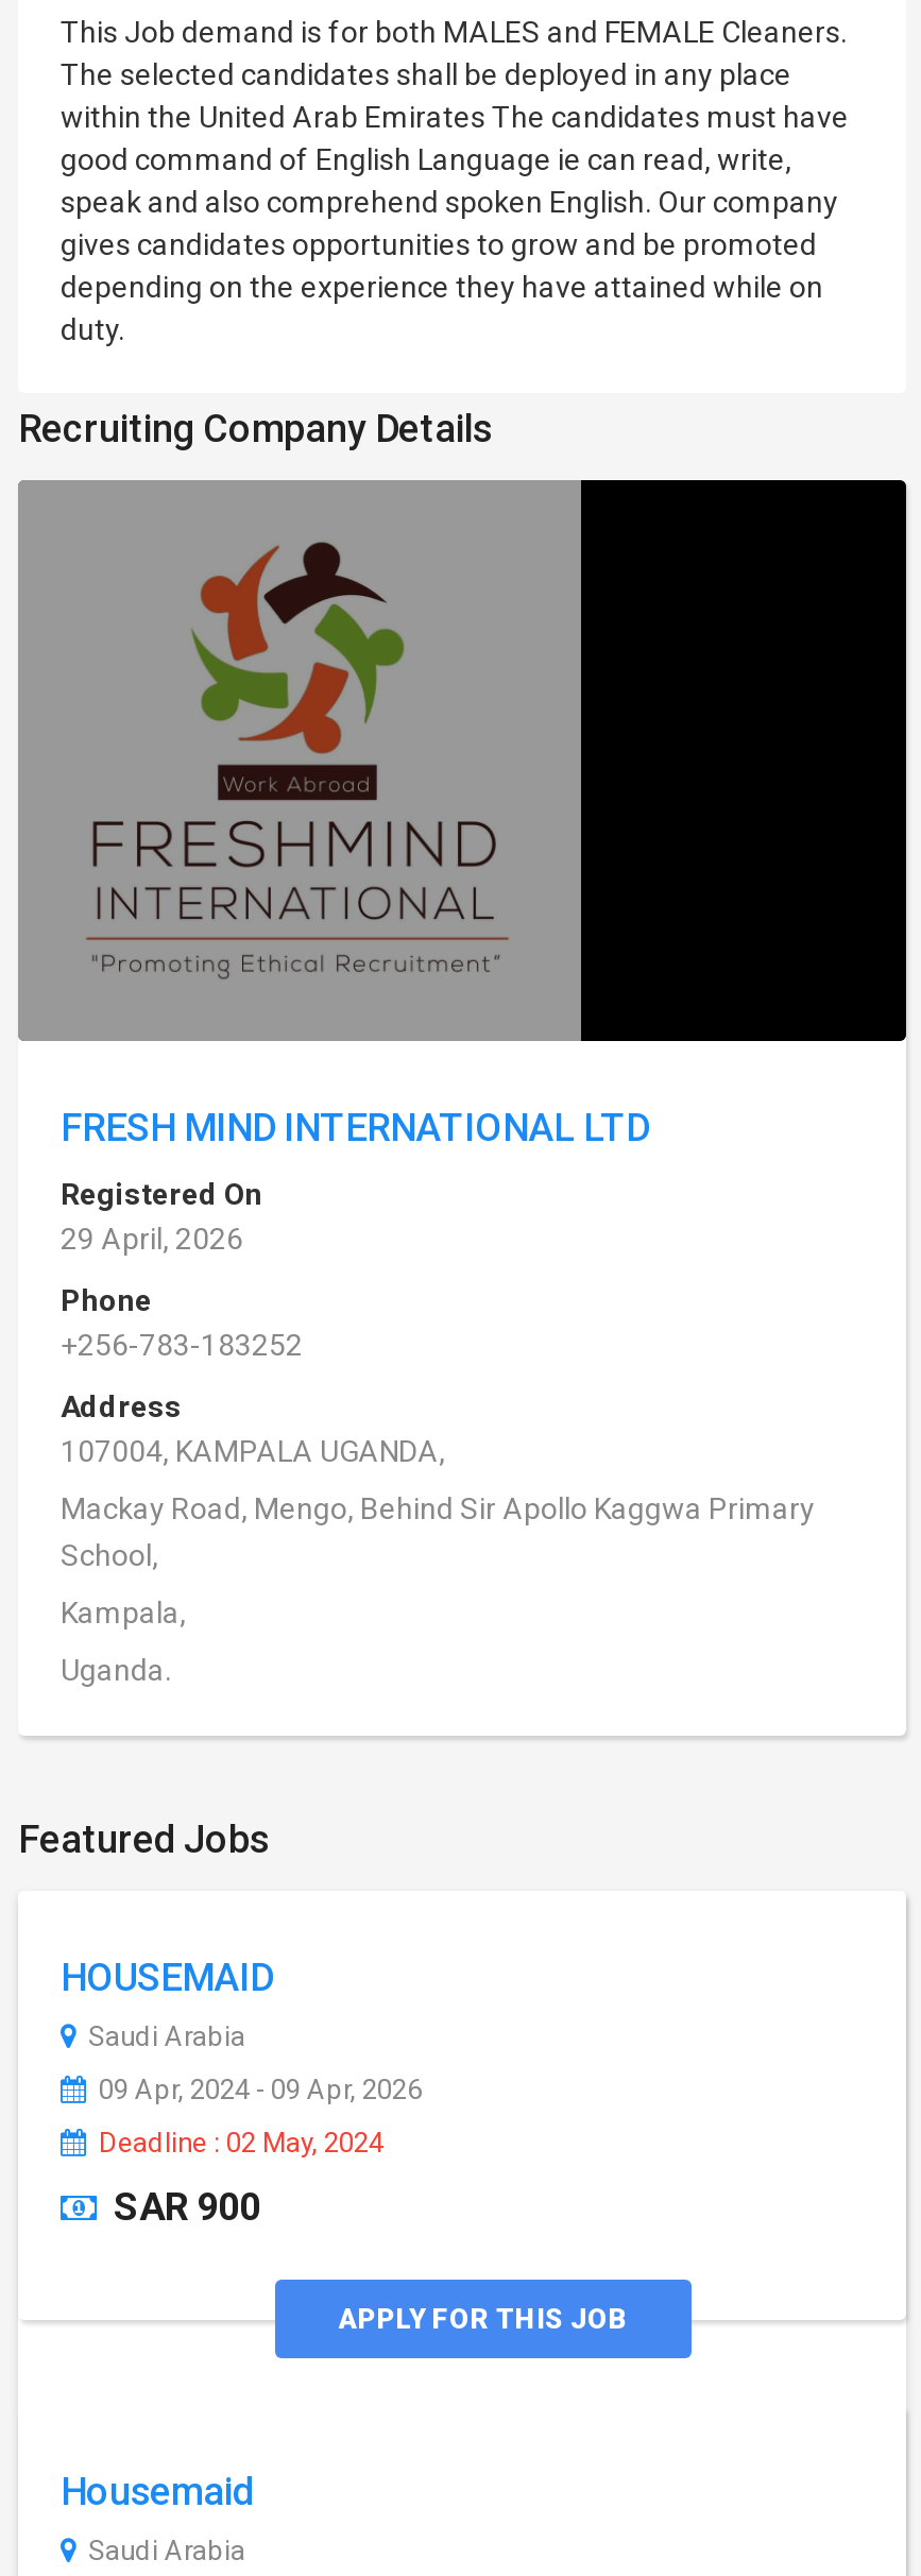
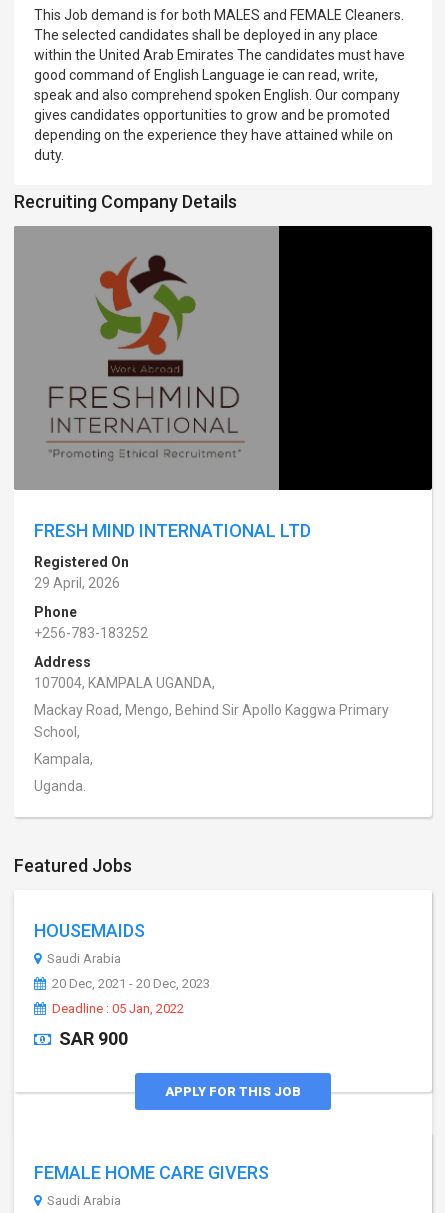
[61,1955,273,2000] HOUSEMAID -> [34,920,145,941] HOUSEMAIDS
[99,2074,422,2106] 09 Apr, 2024 - 09 Apr, 2026 -> [52,976,210,991] 20 Dec, 2021 - 20 Dec, 2023
[99,2128,383,2159] Deadline : 02 May, 2024 -> [52,1001,184,1016] Deadline : 05 Jan, 2022
[61,2470,254,2514] Housemaid -> [34,1162,269,1183] FEMALE HOME CARE GIVERS

